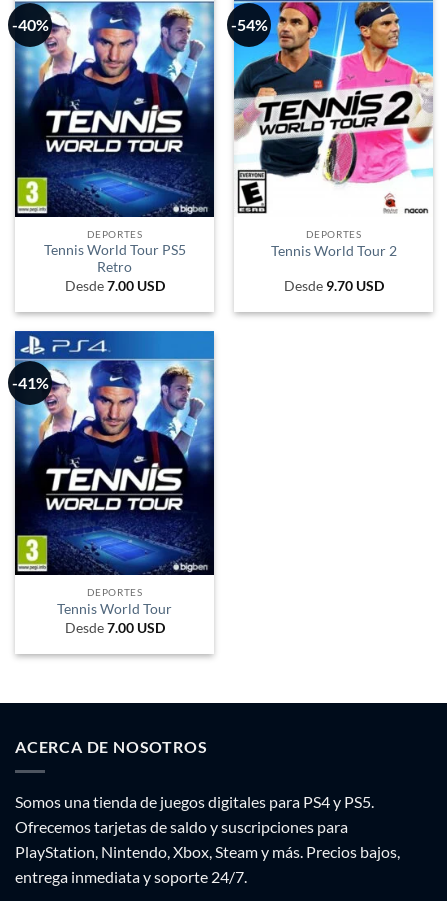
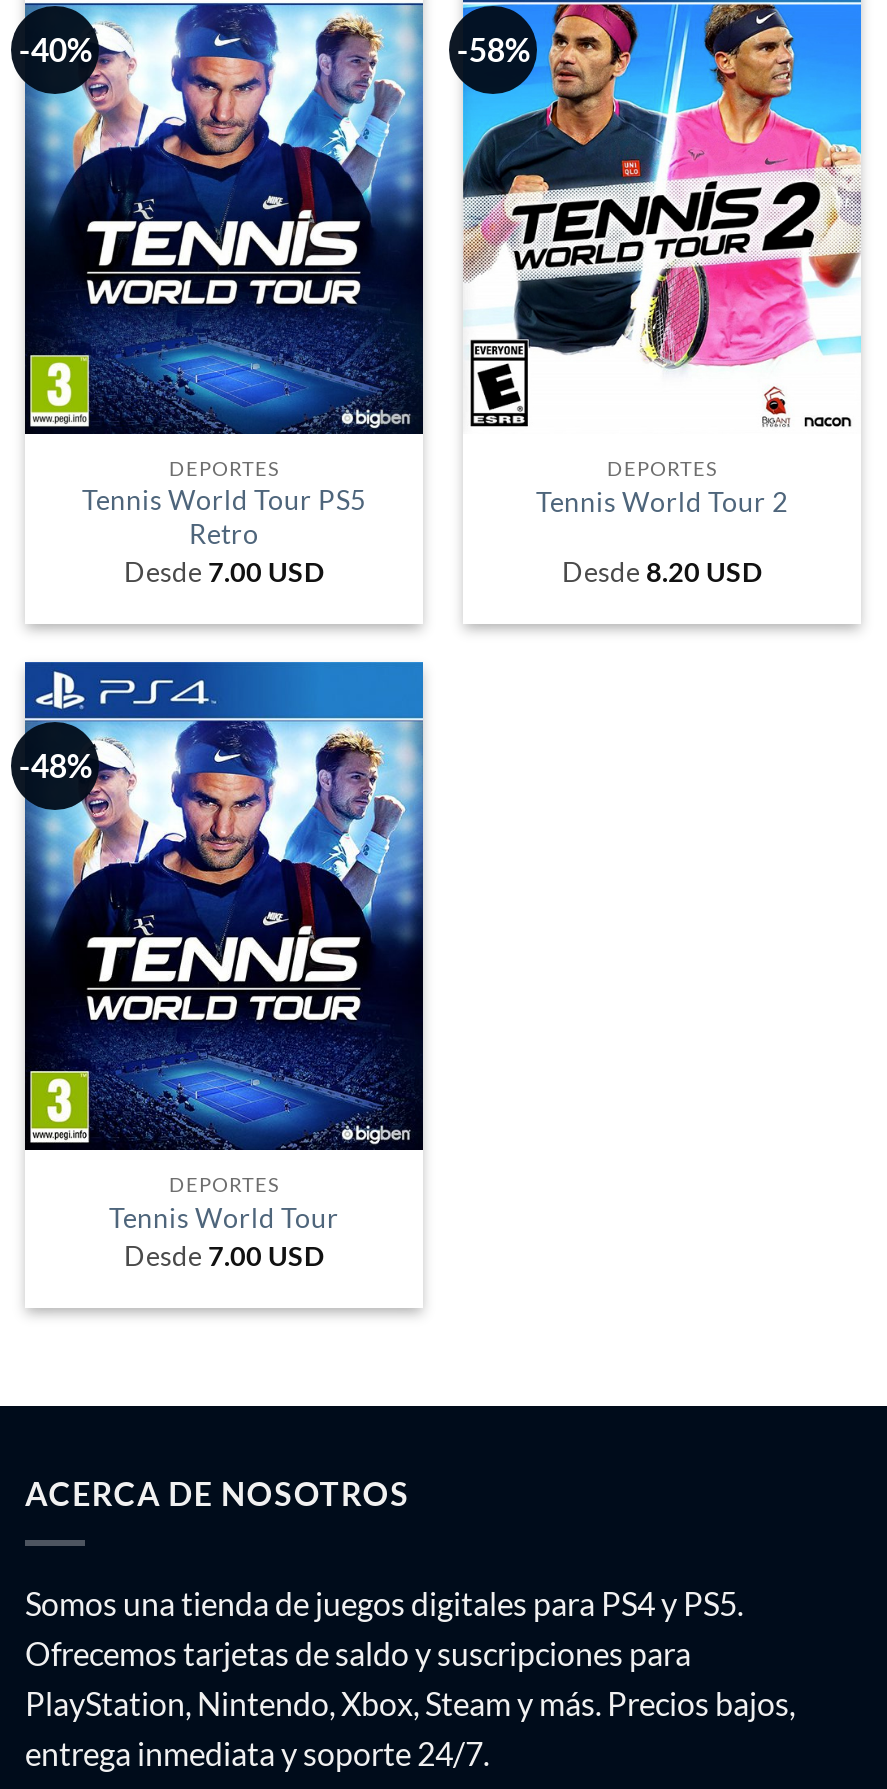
[231,15,268,34] -54% -> [457,30,531,68] -58%
[283,278,383,294] Desde 9.70 USD -> [562,555,762,587] Desde 8.20 USD
[12,373,49,392] -41% -> [19,746,93,784] -48%

